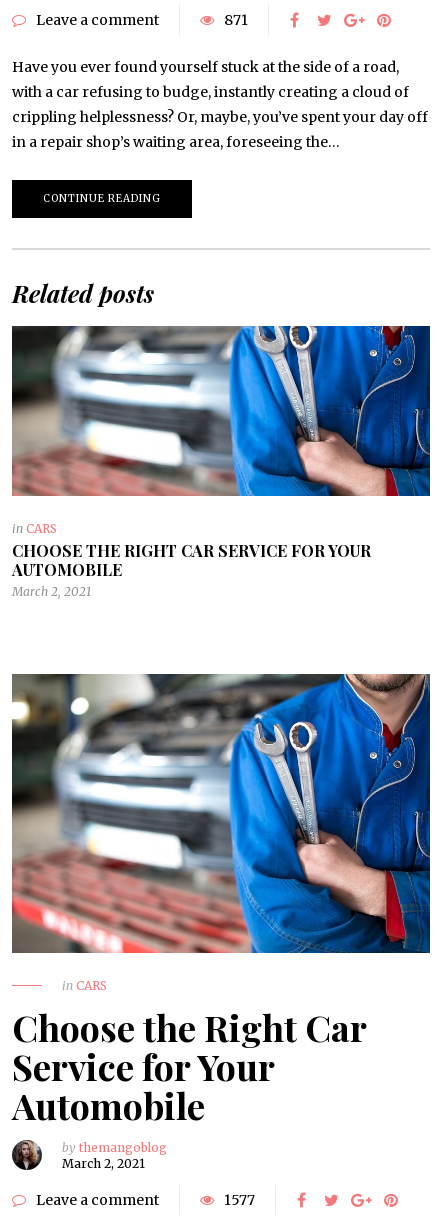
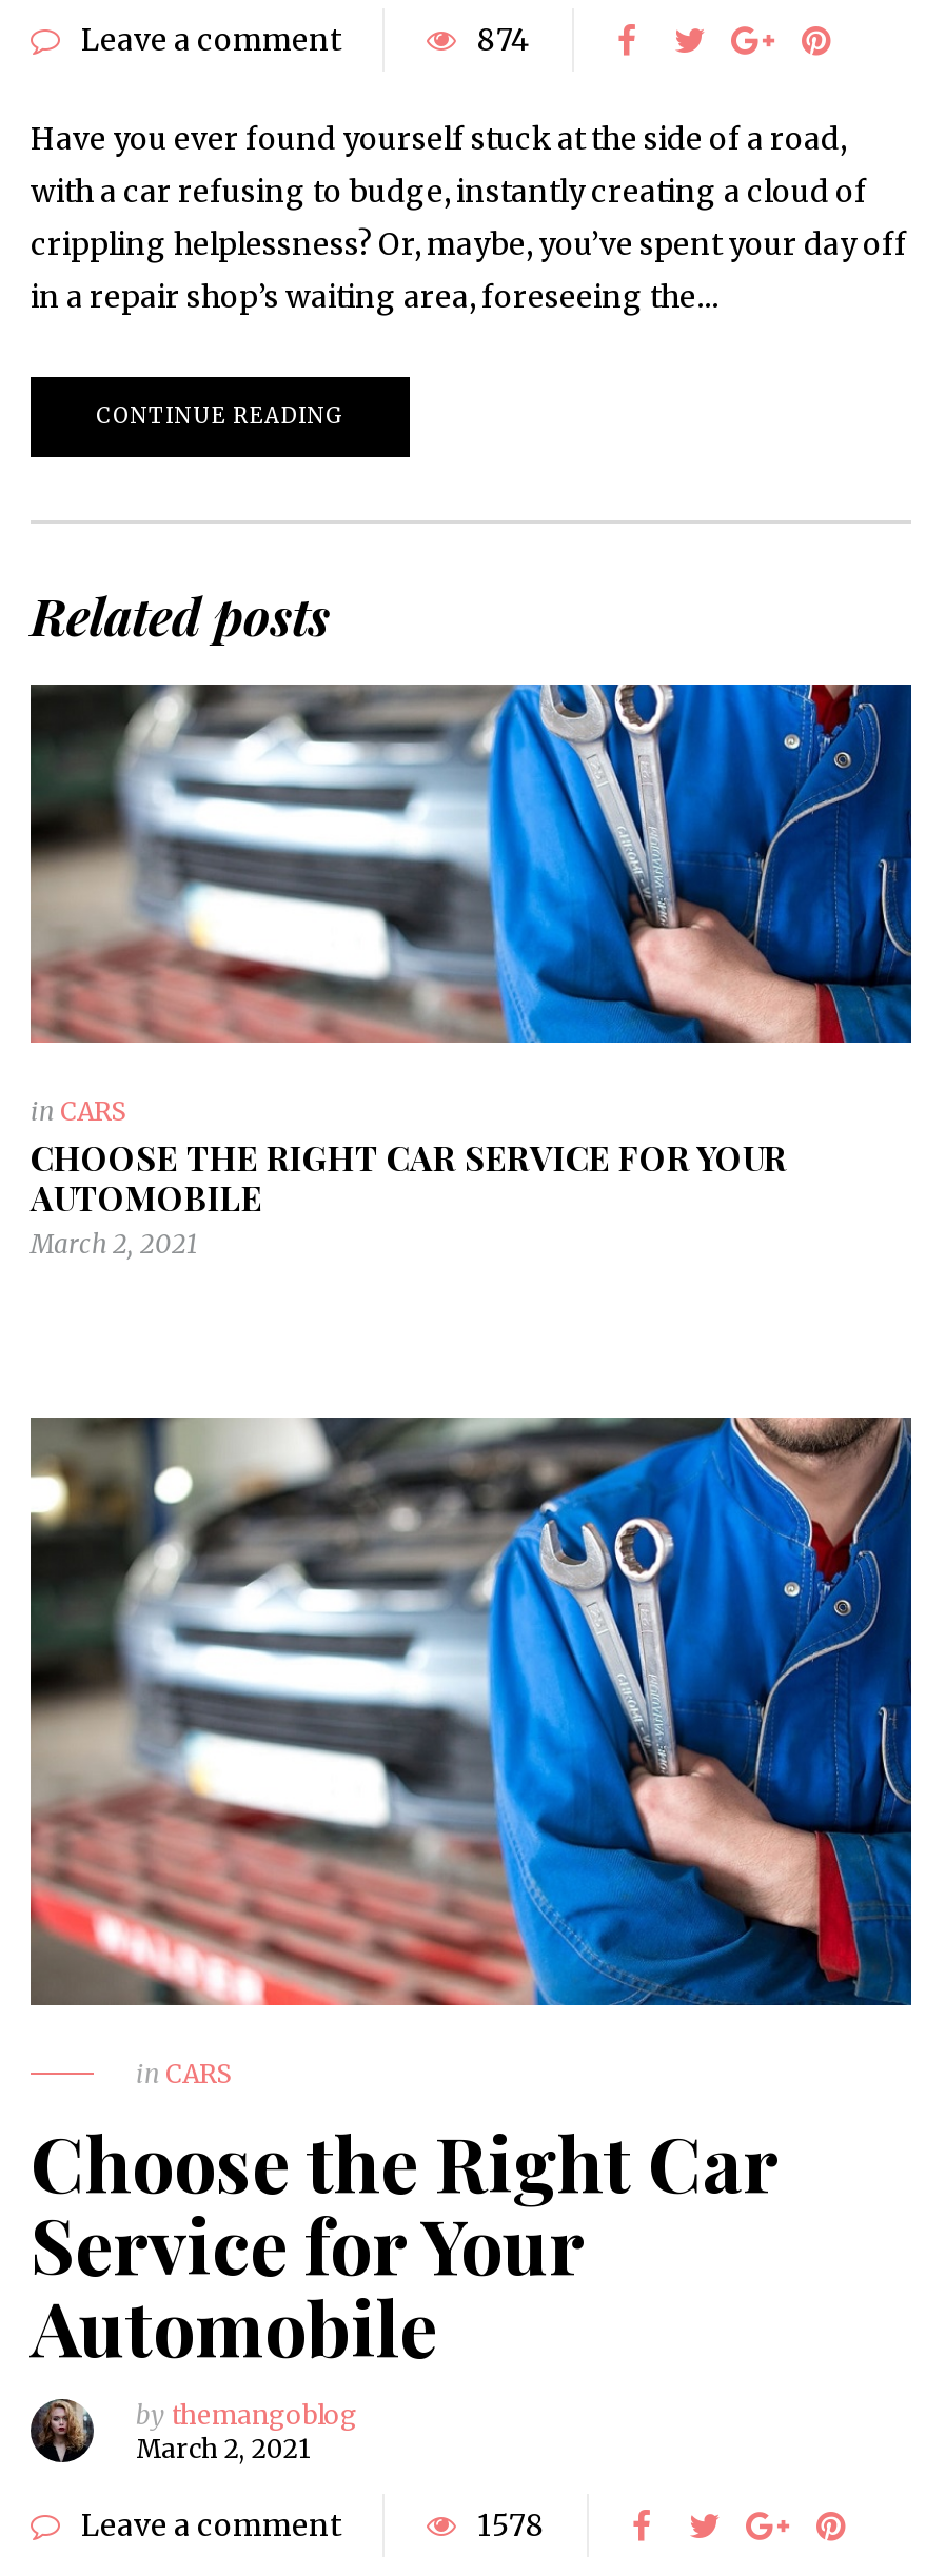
[224,11,248,29] 871 -> [477,21,530,59] 874
[224,1190,255,1208] 1577 -> [477,2505,545,2543] 1578

